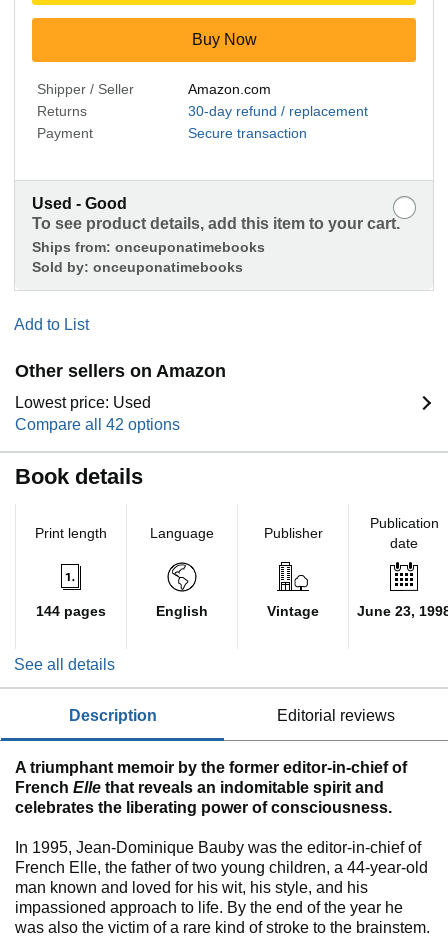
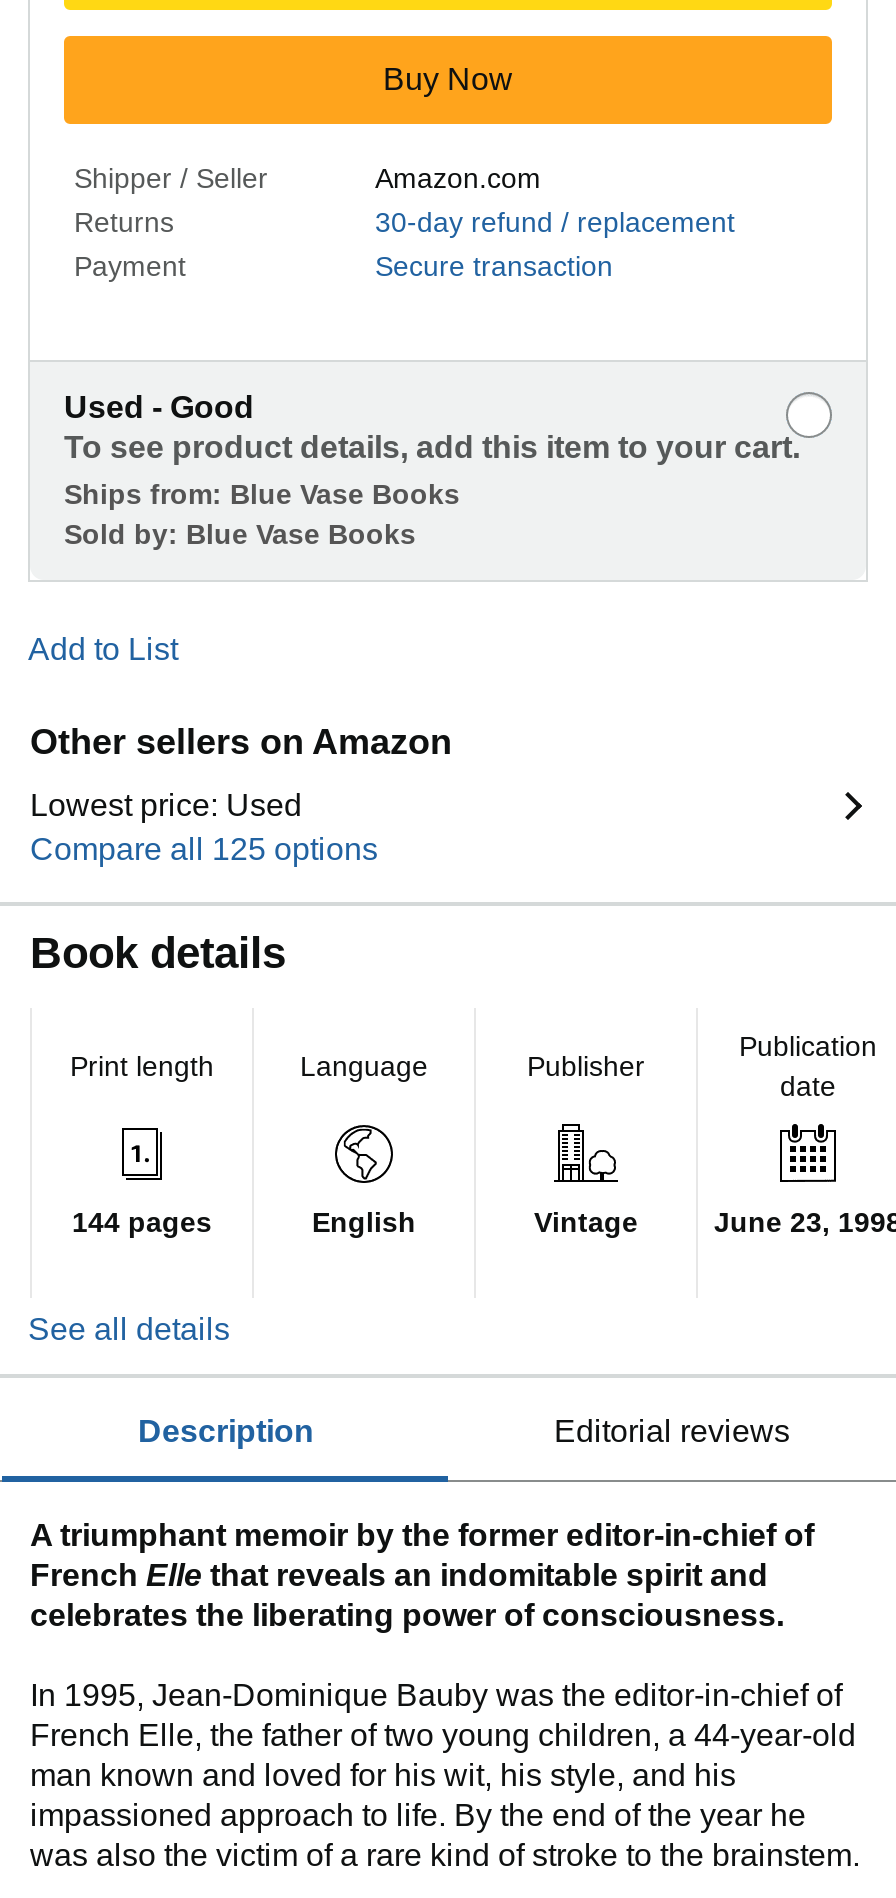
[32,239,265,275] Ships from: onceuponatimebooks | Sold by: onceuponatimebooks -> [64,478,460,550] Ships from: Blue Vase Books | Sold by: Blue Vase Books
[15,416,180,433] Compare all 42 options -> [30,832,378,866] Compare all 125 options

